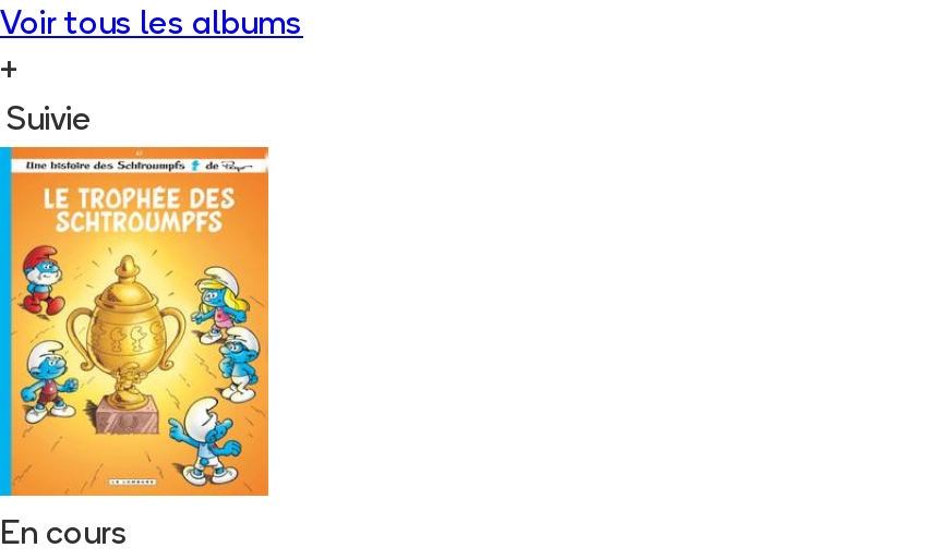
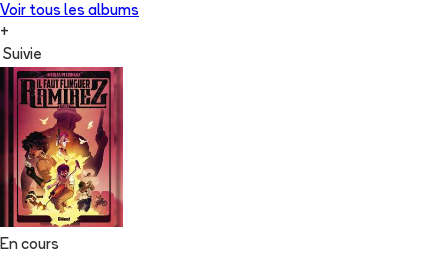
[7,144,271,499] [image] -> [3,66,124,228] [image]

